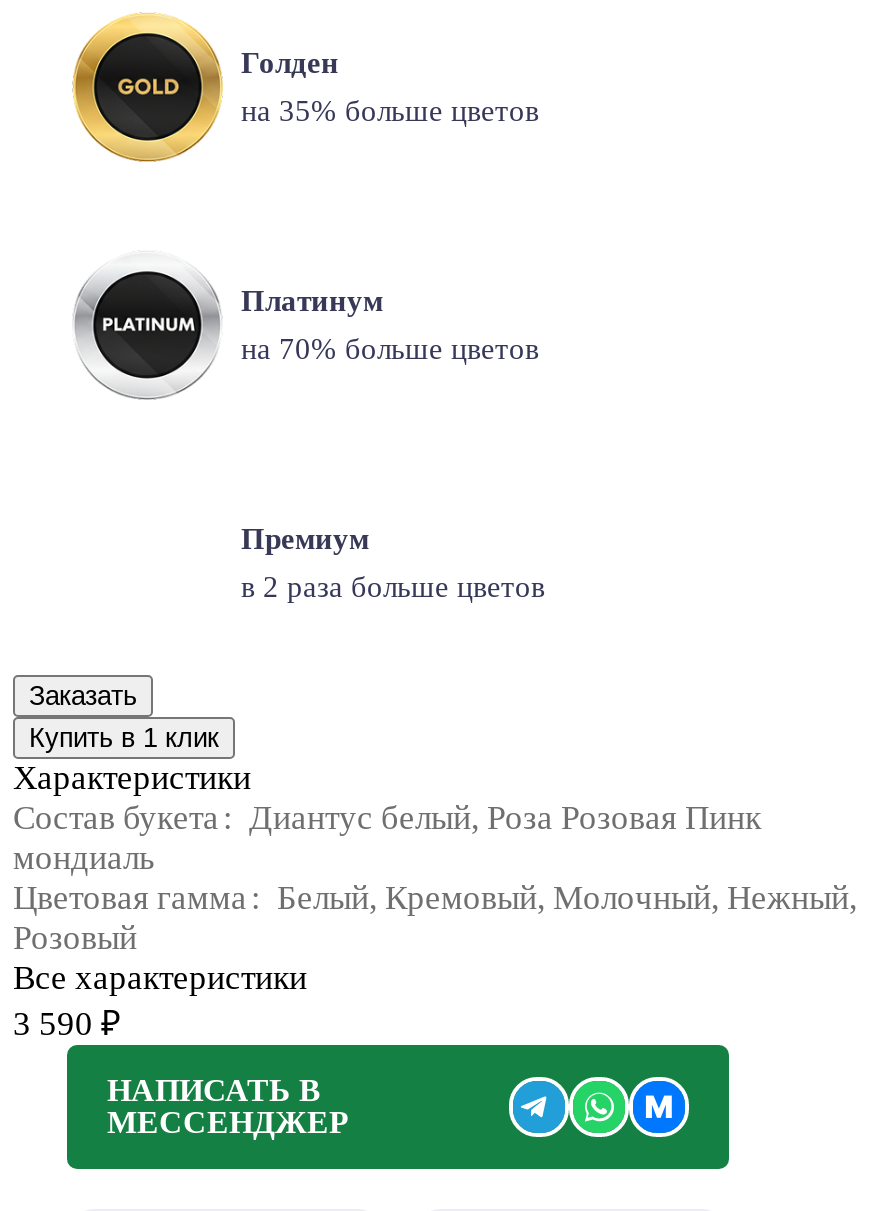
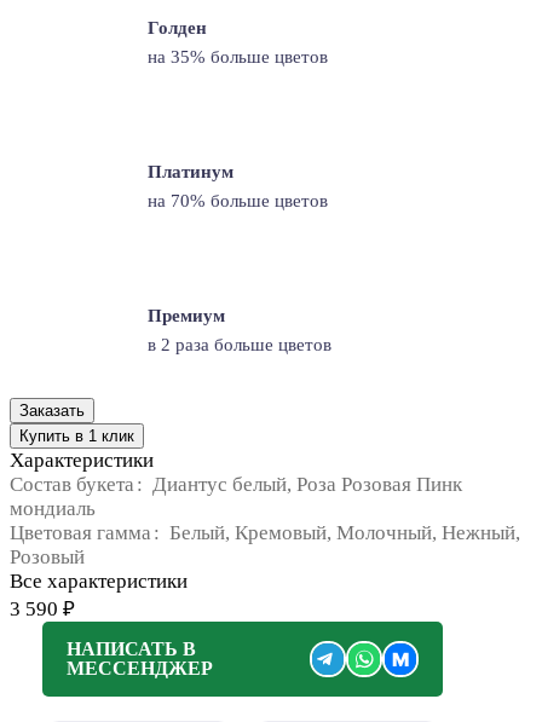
[71,11,225,163] [image] -> none
[73,269,221,401] [image] -> none

